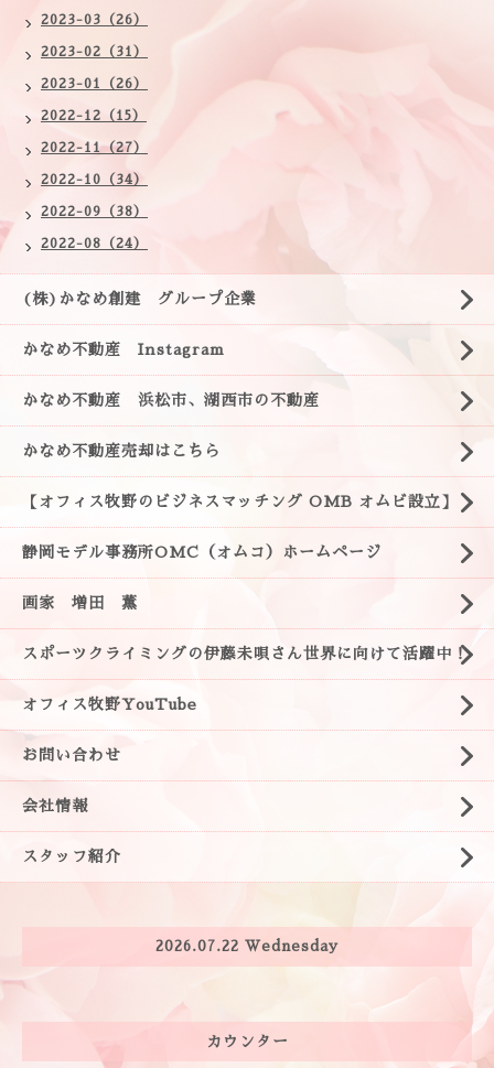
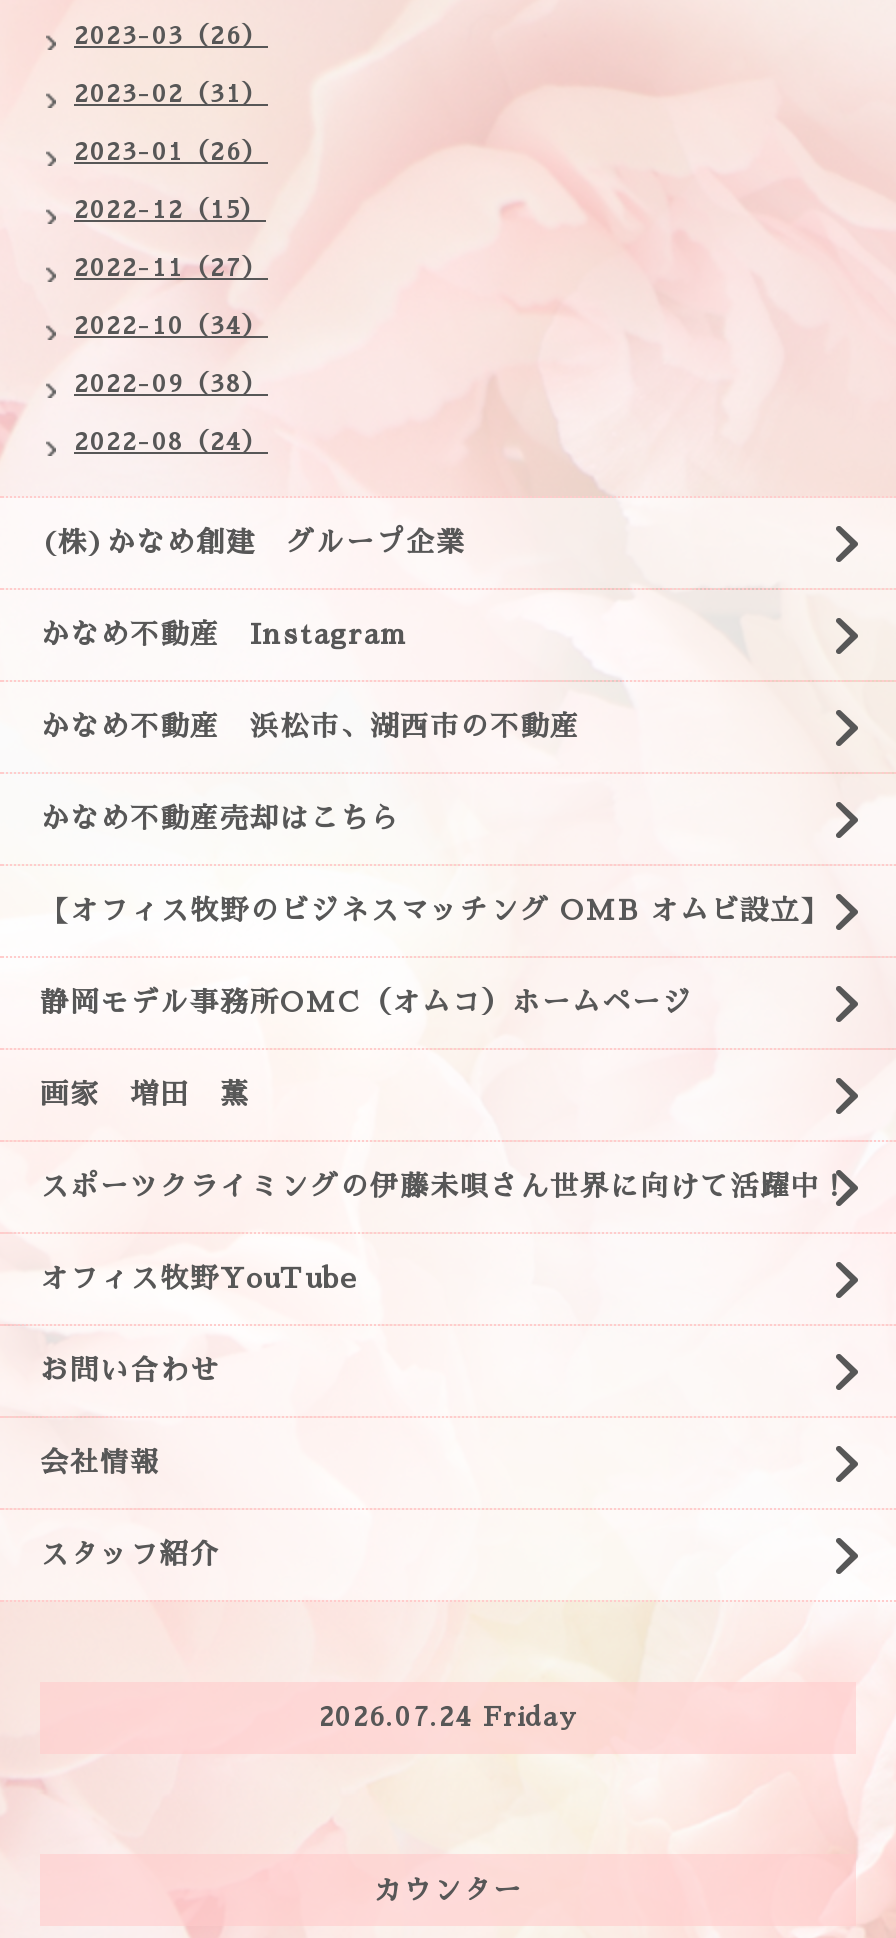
[155,939,339,953] 2026.07.22 Wednesday -> [319,1704,577,1730] 2026.07.24 Friday

